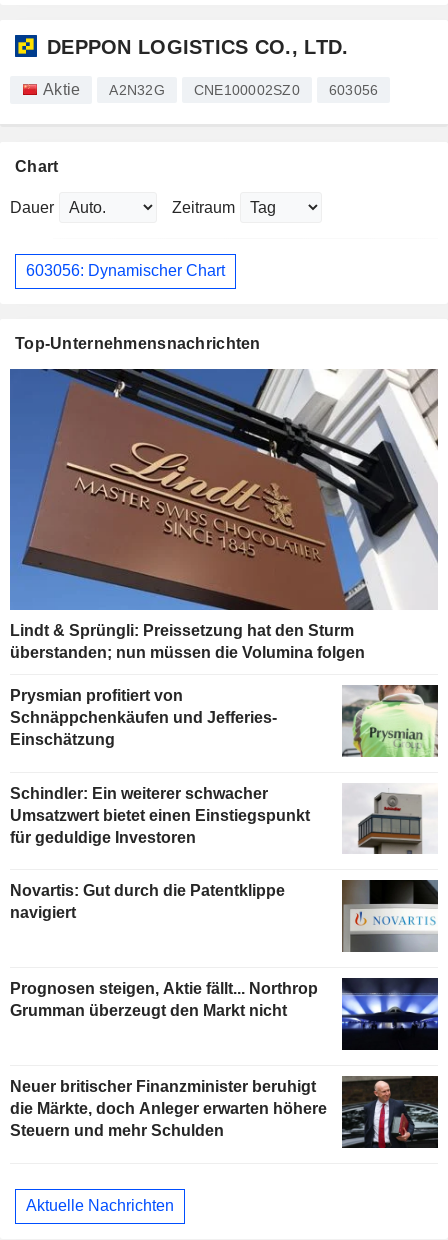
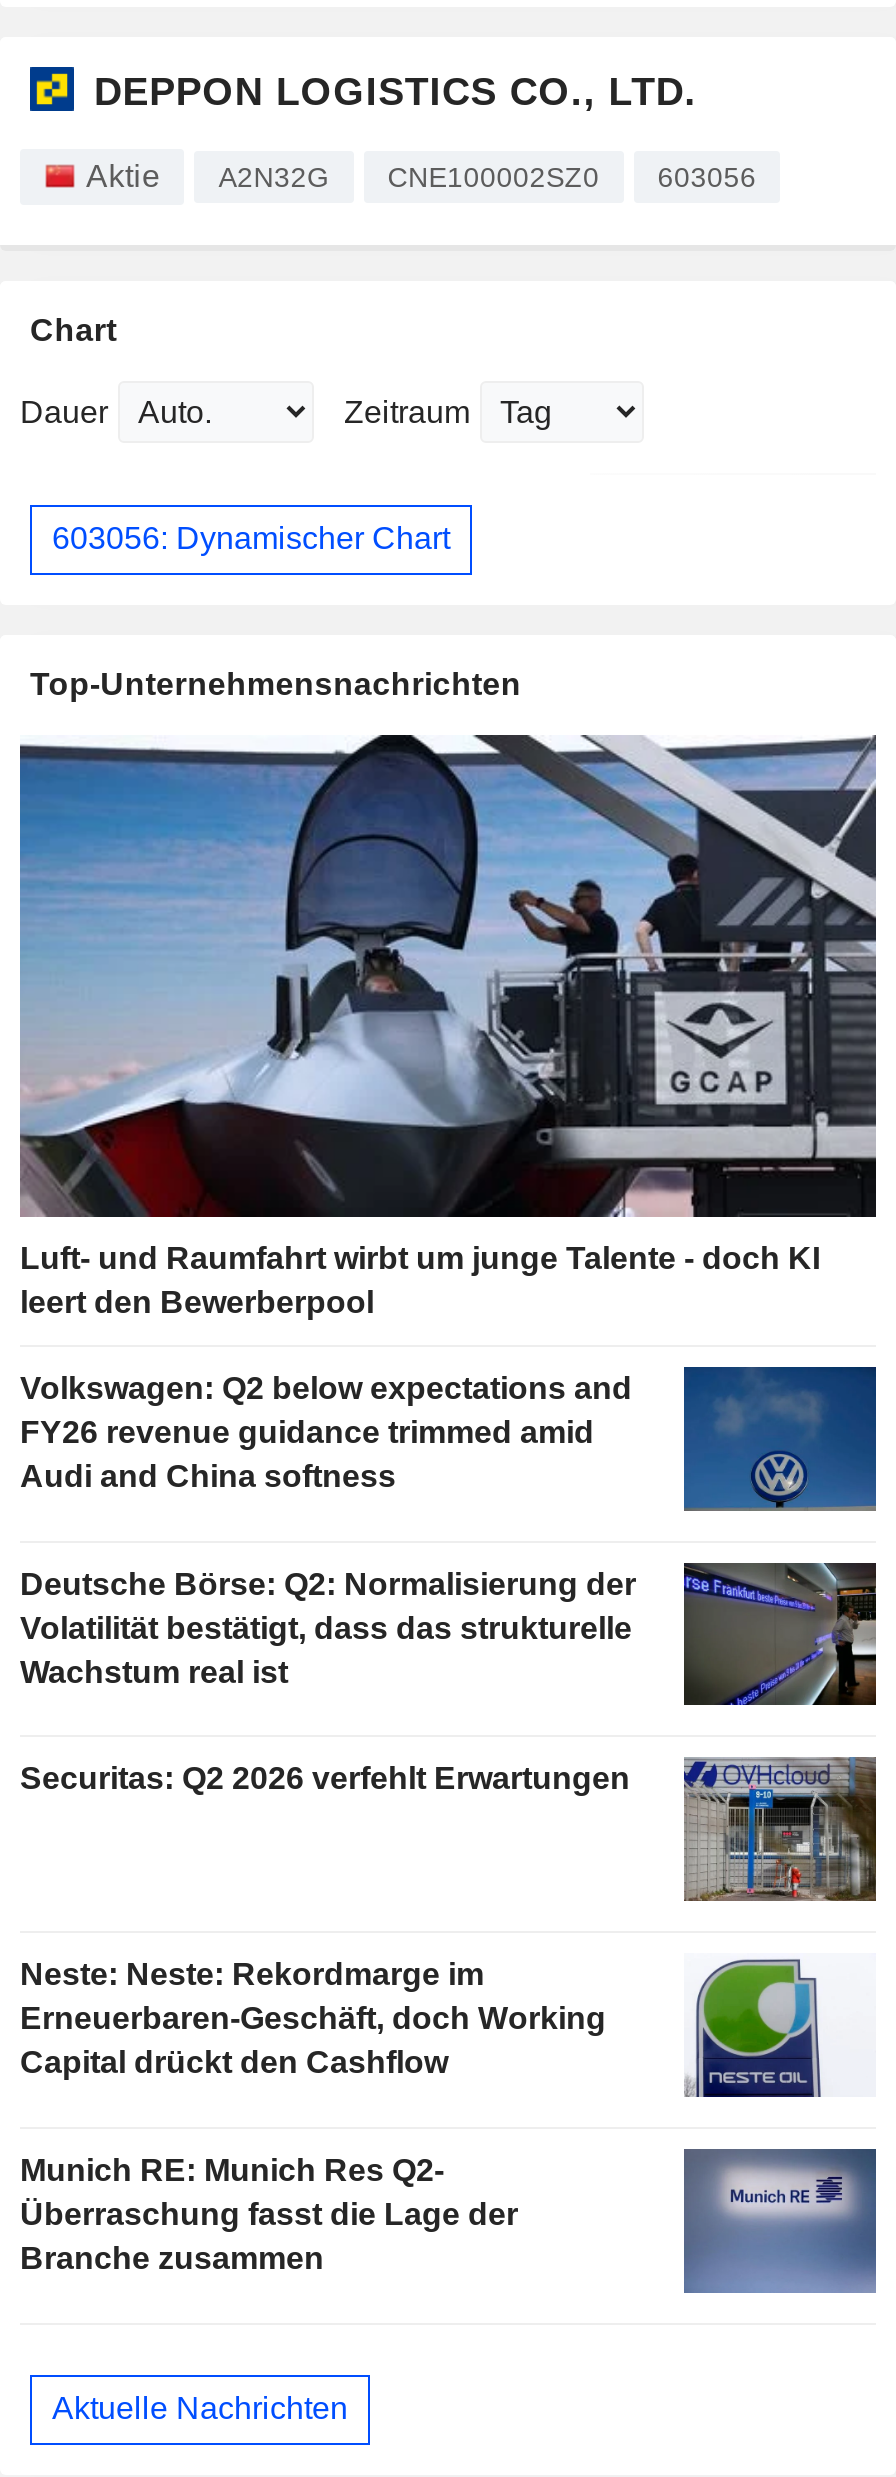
[9,368,438,661] [image] | Lindt & Sprüngli: Preissetzung hat den Sturm | überstanden; nun müssen die Volumina folgen -> [18,733,878,1318] [image] | Luft- und Raumfahrt wirbt um junge Talente - doch KI | leert den Bewerberpool
[10,687,277,748] Prysmian profitiert von | Schnäppchenkäufen und Jefferies- | Einschätzung -> [20,1370,632,1492] Volkswagen: Q2 below expectations and | FY26 revenue guidance trimmed amid | Audi and China softness
[342,684,439,757] [image] -> [682,1365,878,1511] [image]
[10,783,438,854] [image] | Schindler: Ein weiterer schwacher | Umsatzwert bietet einen Einstiegspunkt | für geduldige Investoren -> [20,1561,878,1707] [image] | Deutsche Börse: Q2: Normalisierung der | Volatilität bestätigt, dass das strukturelle | Wachstum real ist
[10,882,285,921] Novartis: Gut durch die Patentklippe | navigiert -> [20,1762,630,1796] Securitas: Q2 2026 verfehlt Erwartungen
[342,880,438,952] [image] -> [682,1755,878,1901] [image]
[10,977,439,1051] [image] | Prognosen steigen, Aktie fällt... Northrop | Grumman überzeugt den Markt nicht -> [20,1953,876,2099] [image] | Neste: Neste: Rekordmarge im | Erneuerbaren-Geschäft, doch Working | Capital drückt den Cashflow
[10,1078,327,1139] Neuer britischer Finanzminister beruhigt | die Märkte, doch Anleger erwarten höhere | Steuern und mehr Schulden -> [20,2153,518,2275] Munich RE: Munich Res Q2- | Überraschung fasst die Lage der | Branche zusammen
[341,1075,439,1149] [image] -> [682,2147,878,2295] [image]

